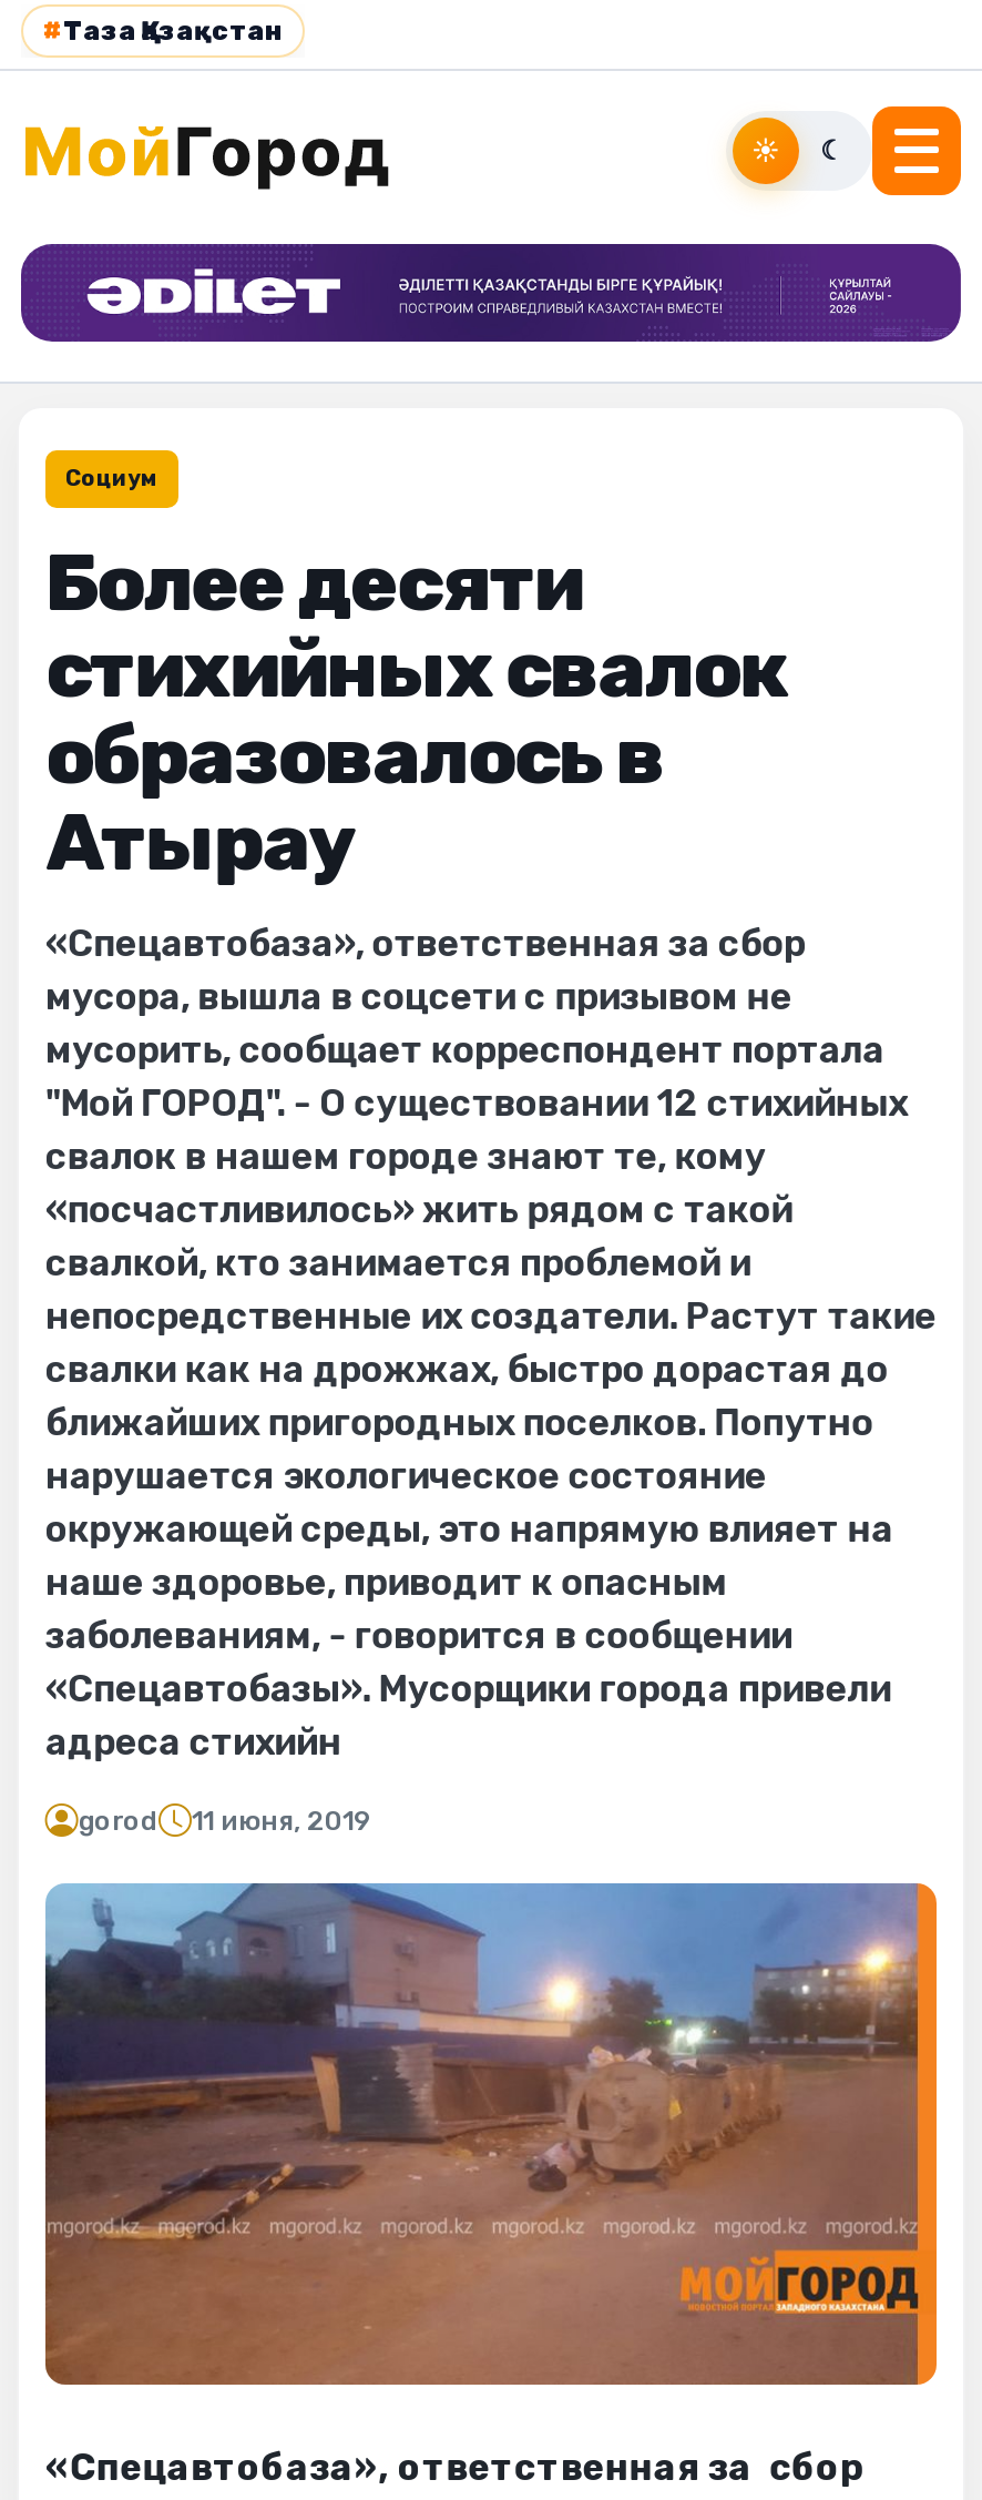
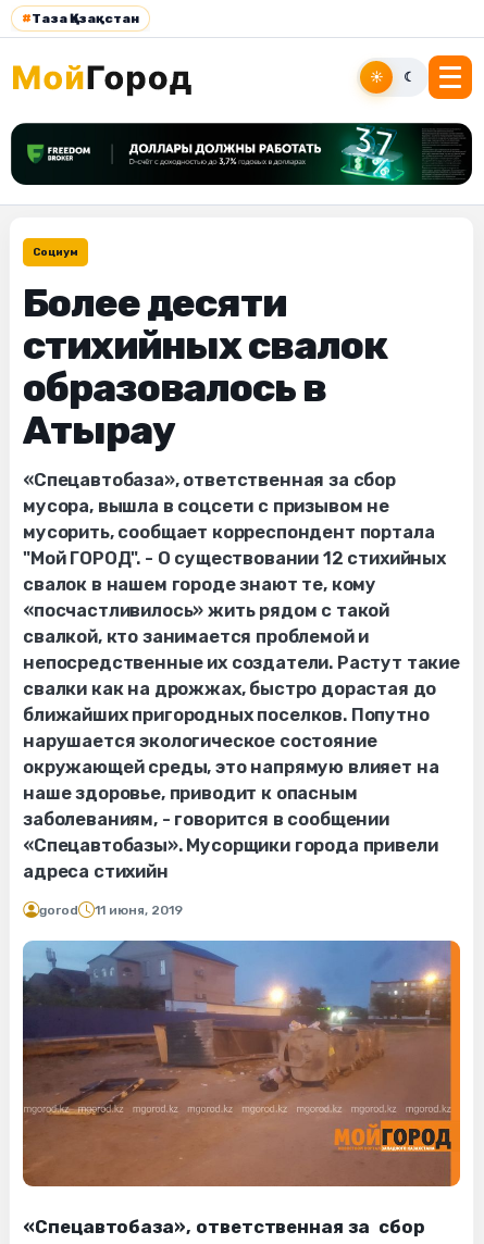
[21,244,963,344] [image] -> [11,123,473,186] [image]

